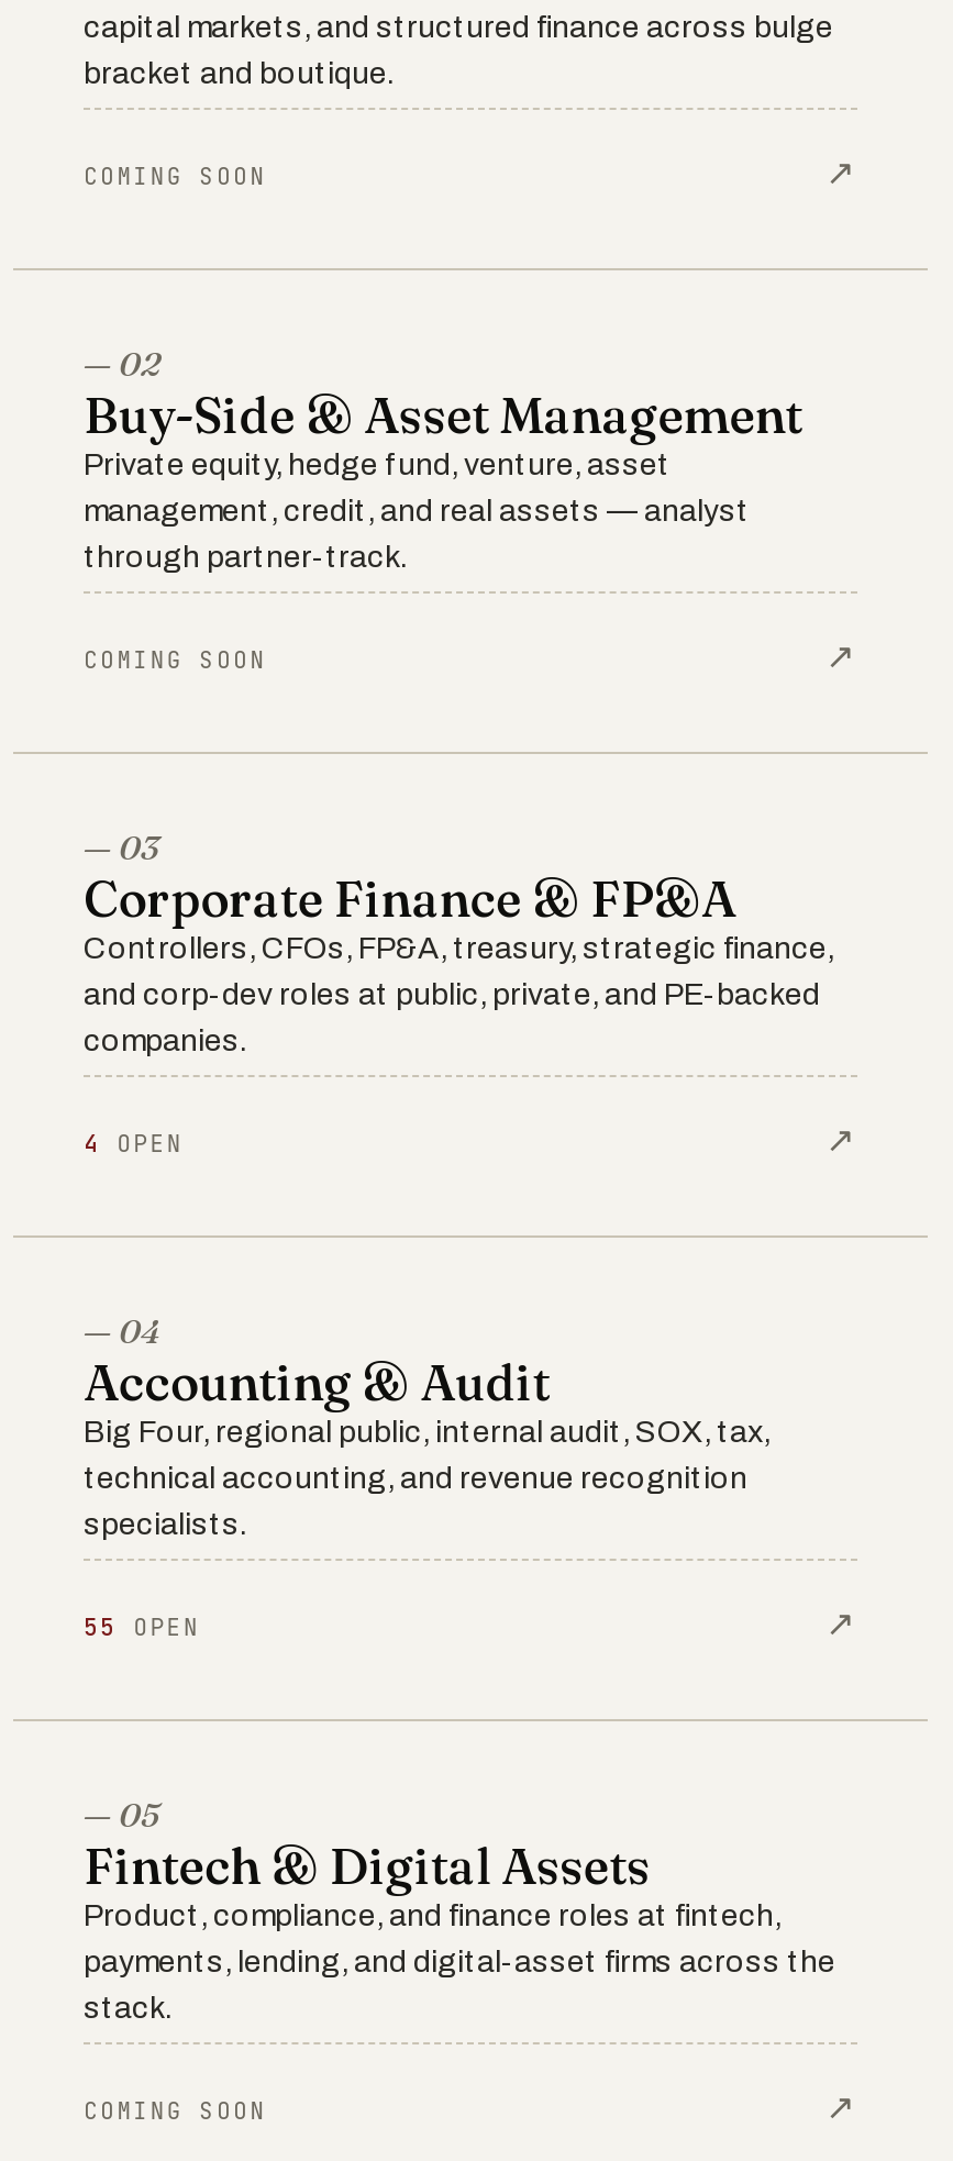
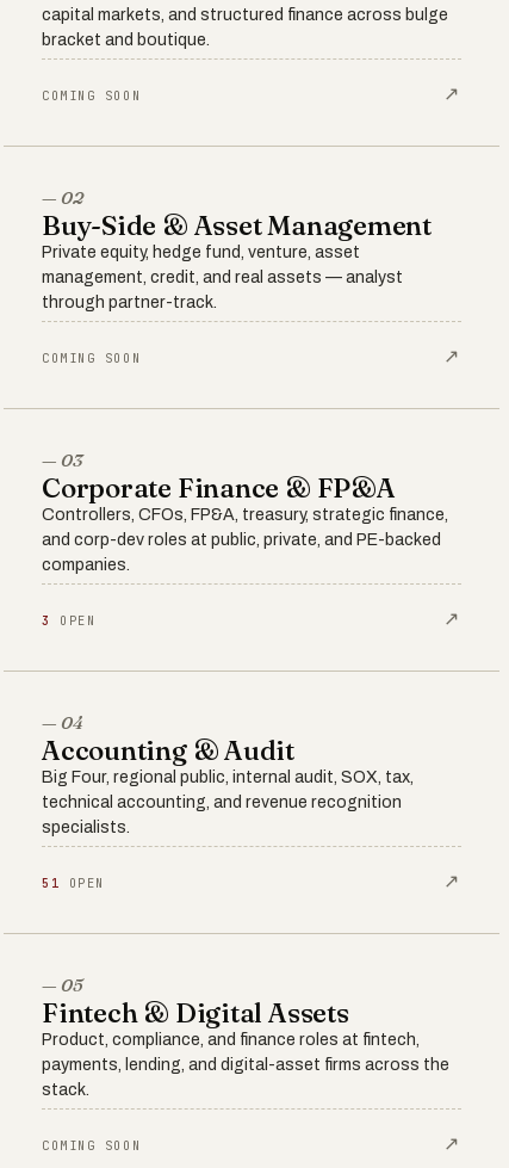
[84,1128,183,1159] 4 OPEN -> [42,612,96,629] 3 OPEN
[84,1612,200,1642] 55 OPEN -> [42,875,105,891] 51 OPEN

